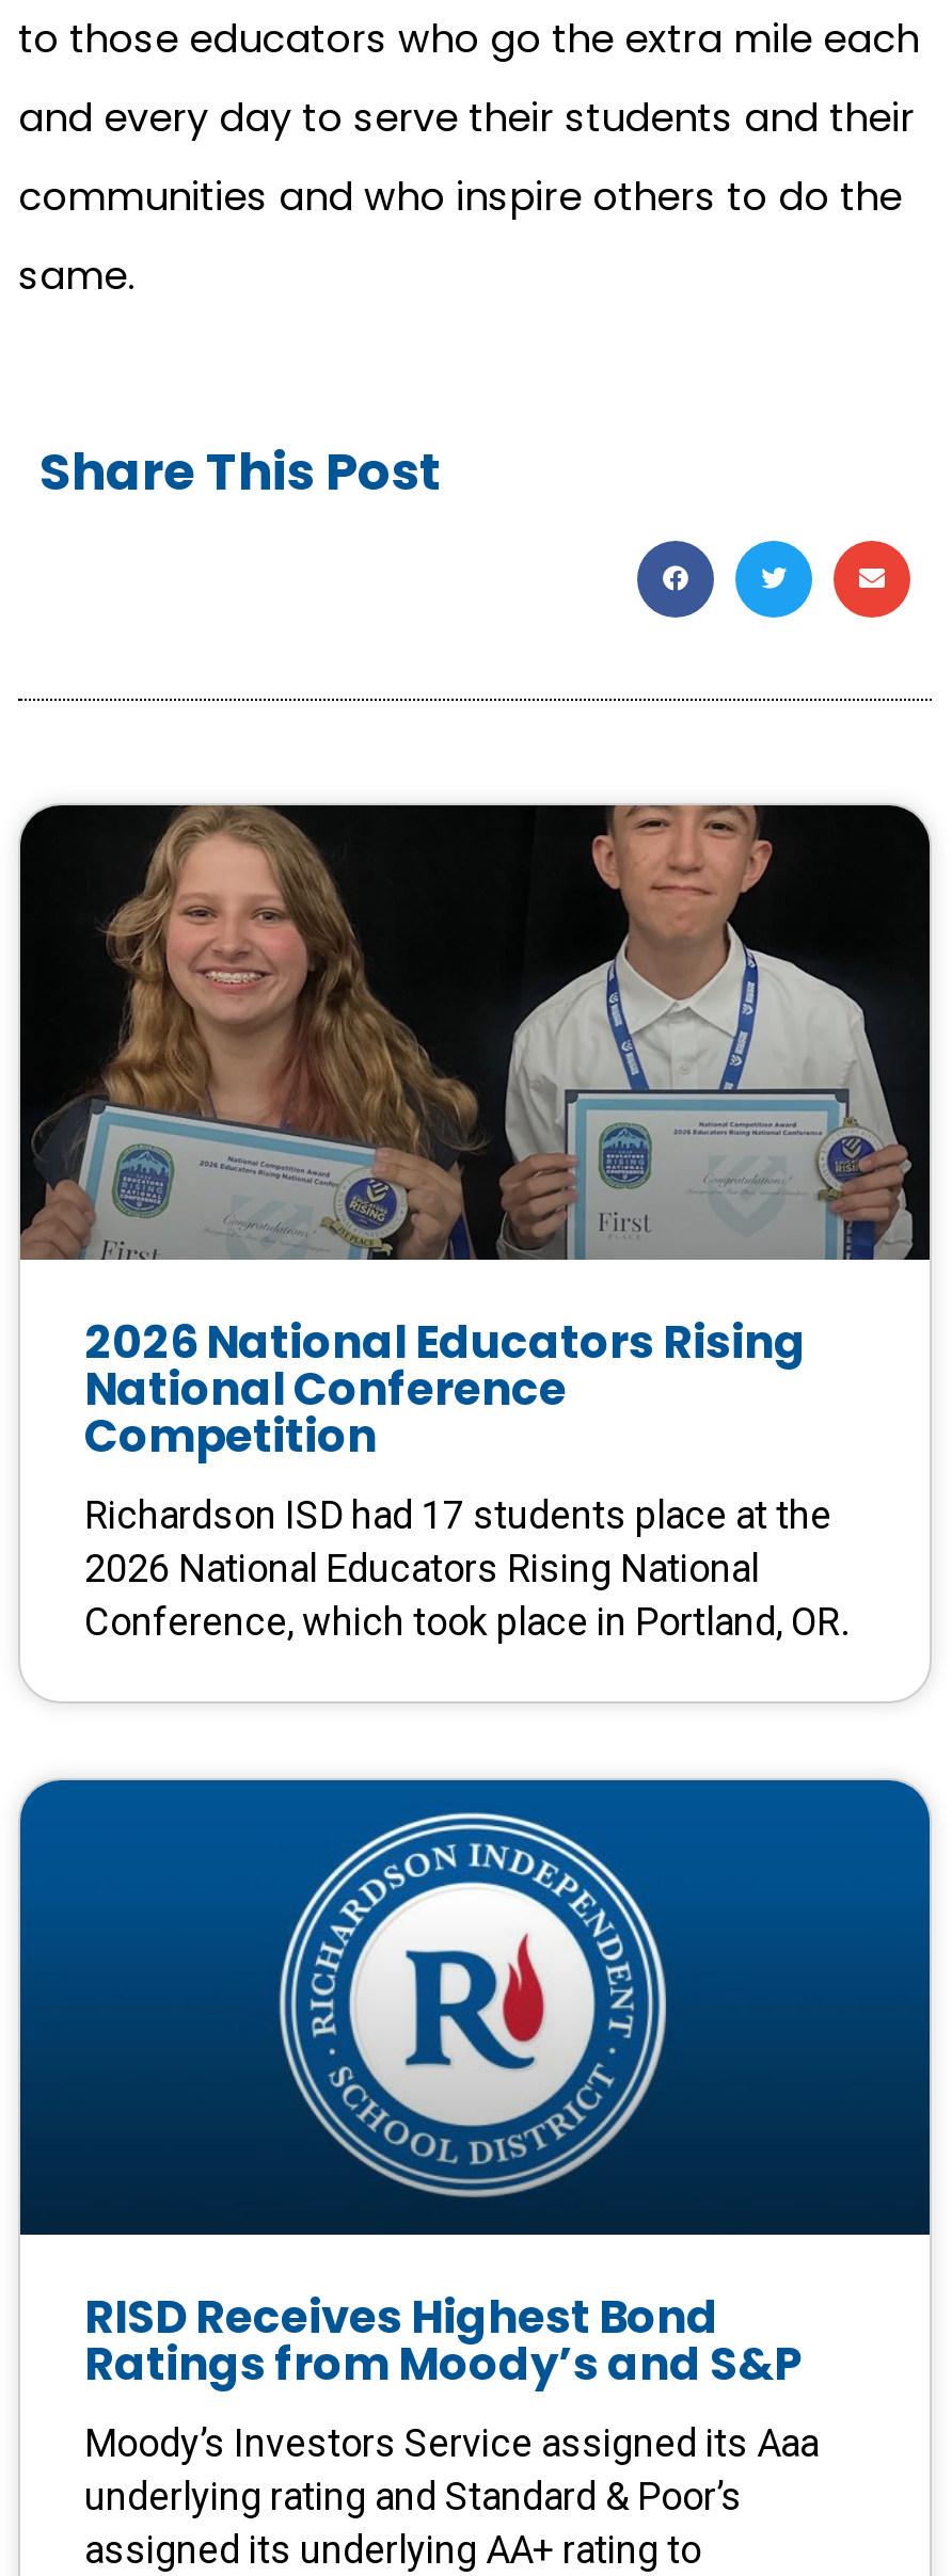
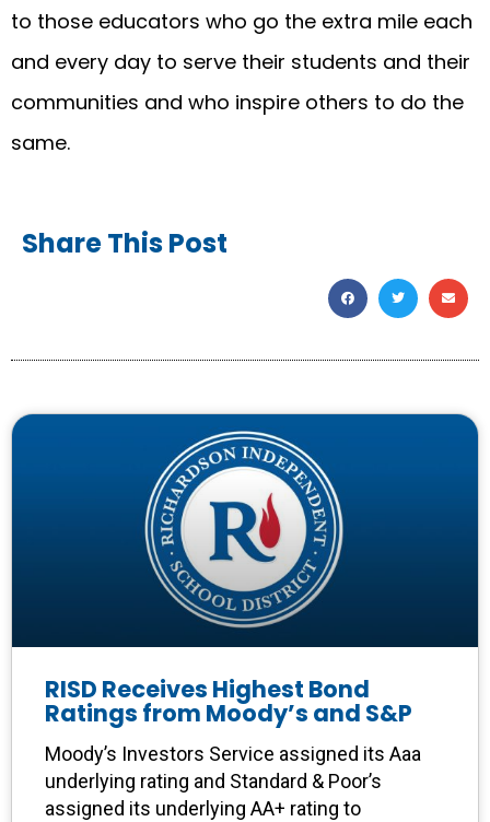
[18,803,932,1643] [image] | 2026 National Educators Rising | National Conference | Competition | Richardson ISD had 17 students place at the | 2026 National Educators Rising National | Conference, which took place in Portland, OR. -> none

